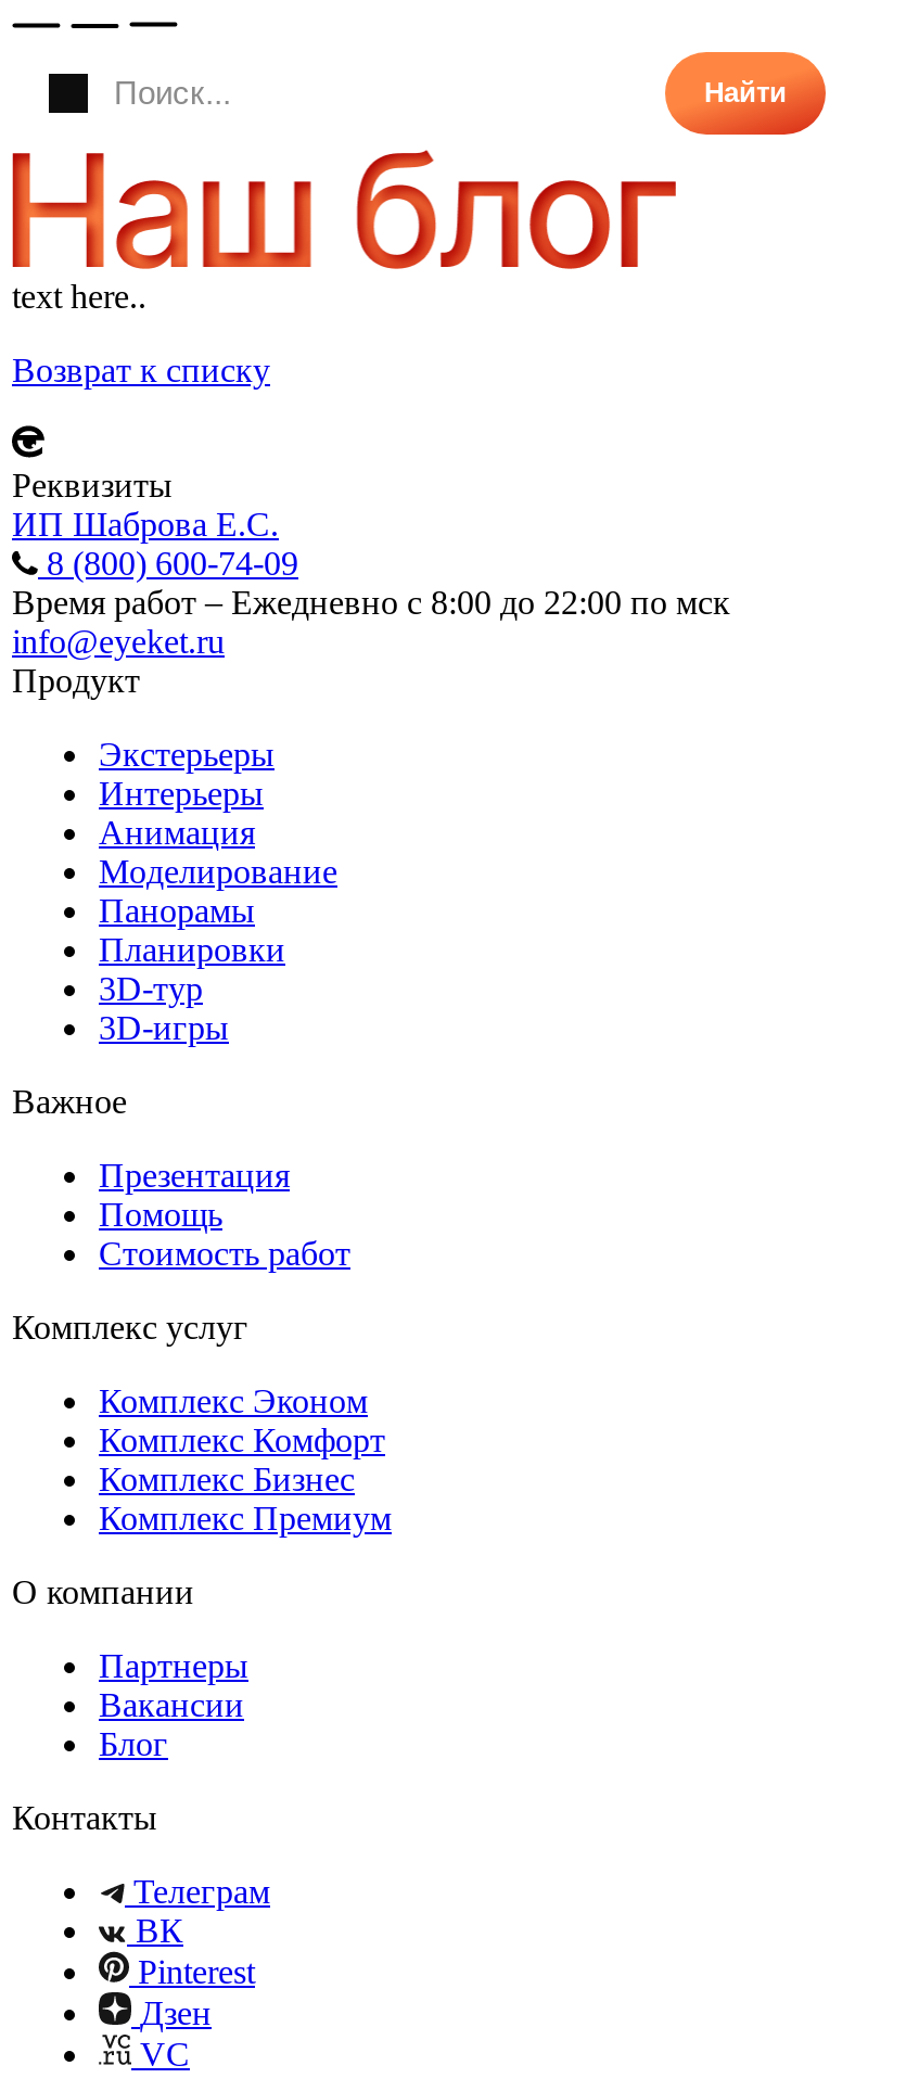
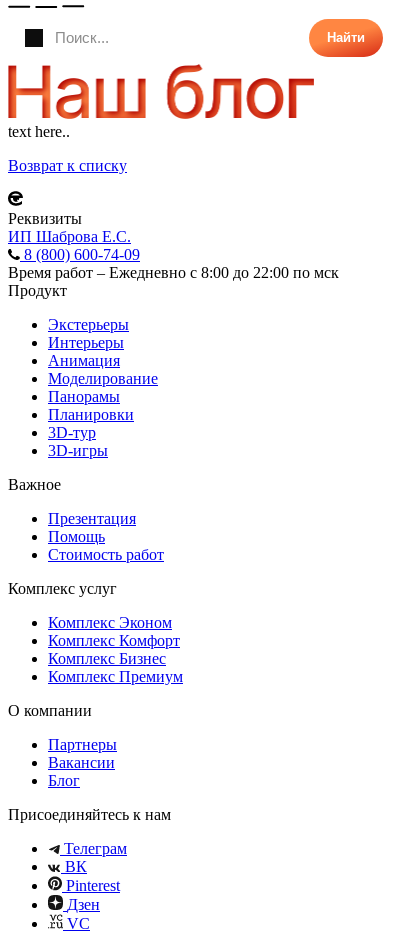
[12,622,225,659] info@eyeket.ru -> none
[12,1798,157,1835] Контакты -> [8,806,171,823] Присоединяйтесь к нам

